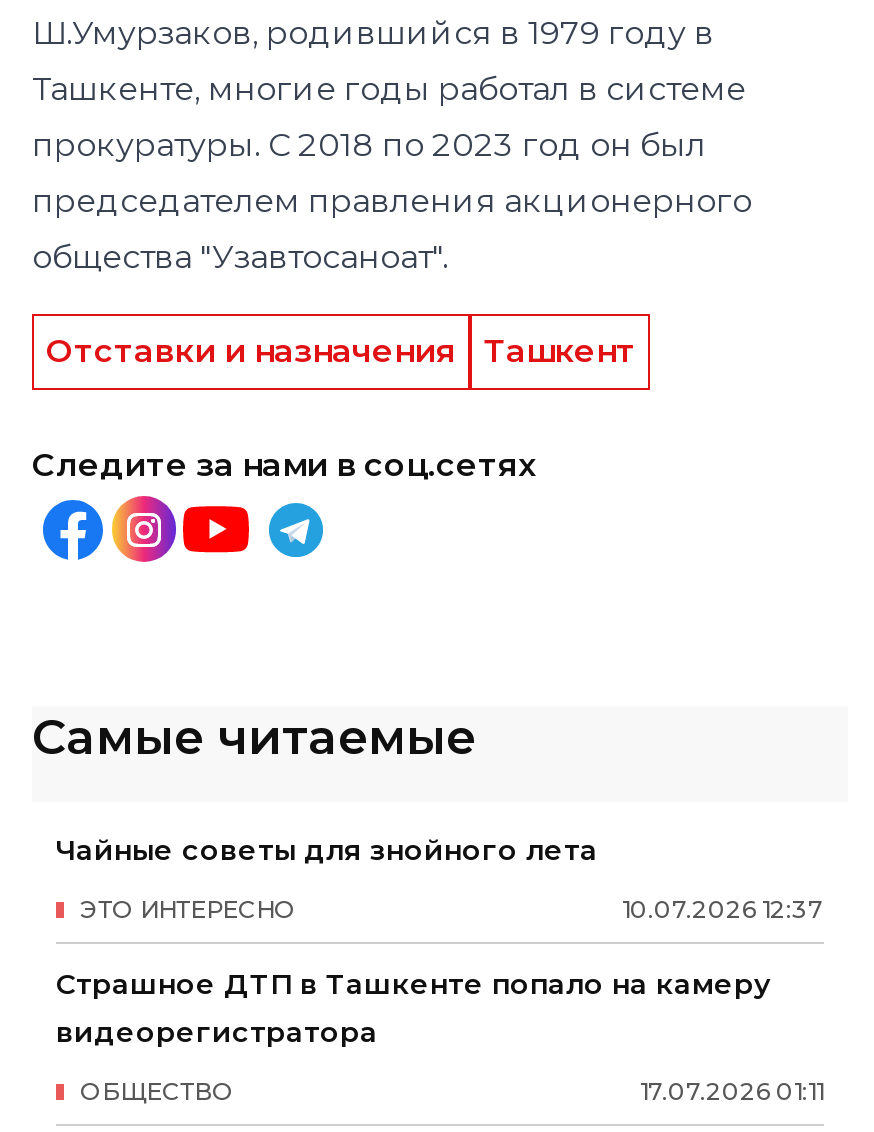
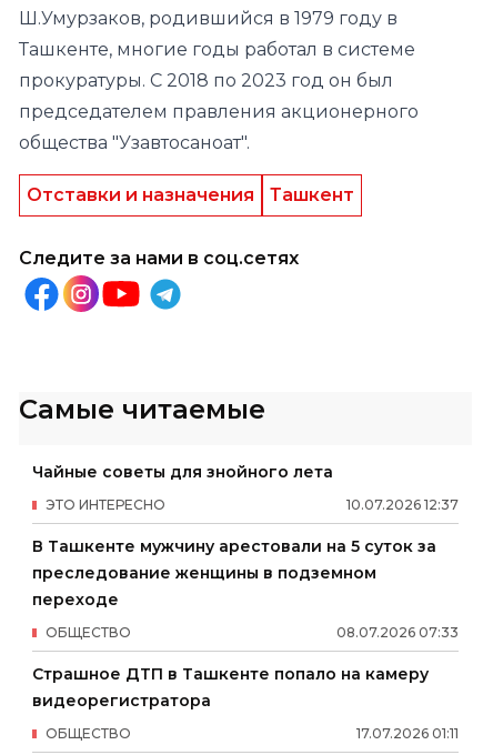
none -> [32,536,459,640] В Ташкенте мужчину арестовали на 5 суток за | преследование женщины в подземном | переходе | 08.07.2026 07:33 | ОБЩЕСТВО

